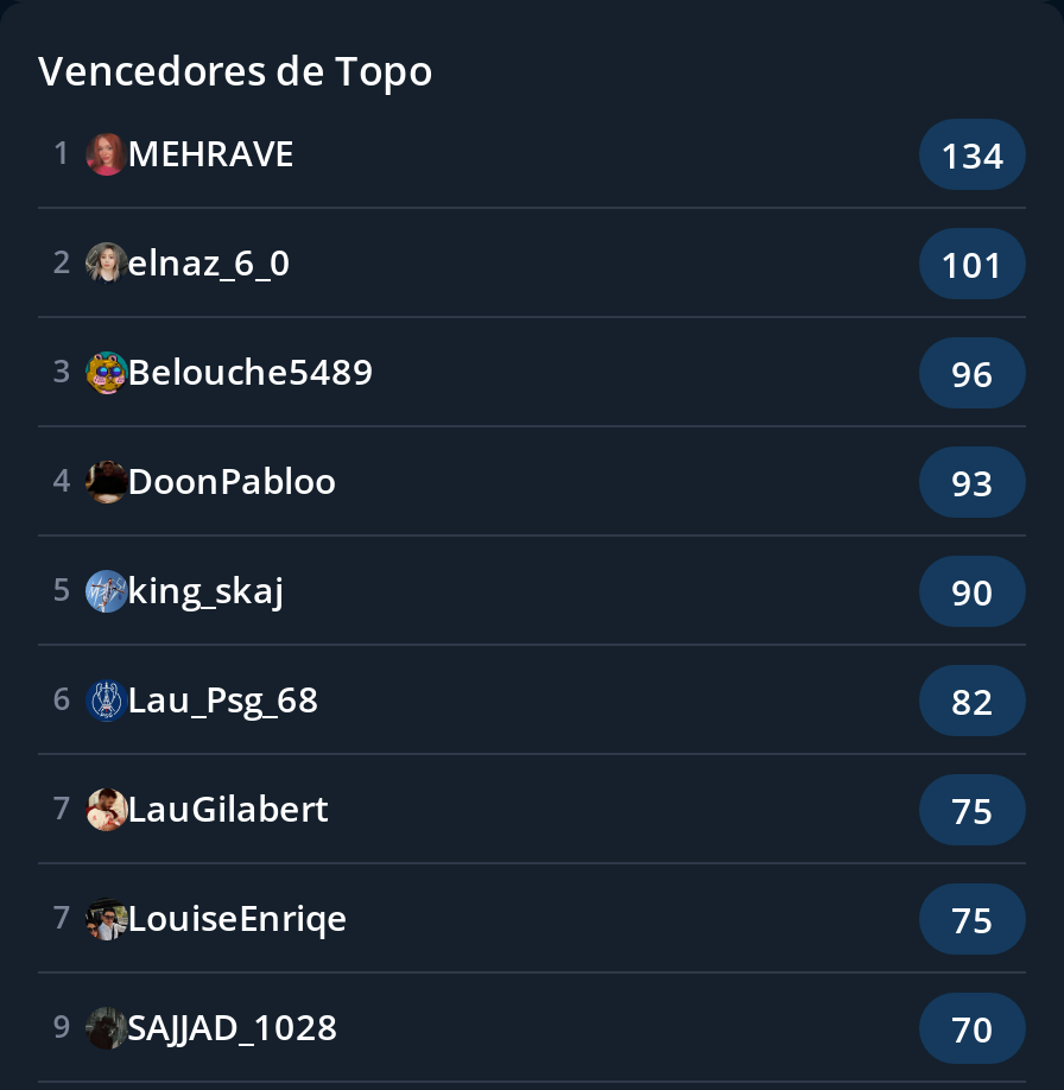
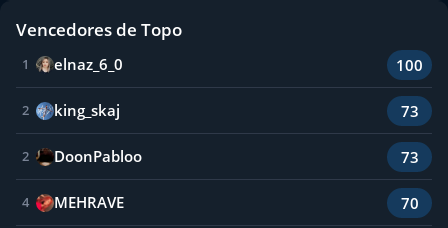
[53,129,1005,284] MEHRAVE | 134 | 2 -> none
[53,240,1005,611] 101 | 3 | Belouche5489 | 96 | 4 | DoonPabloo | 93 | 5 -> [22,55,423,119] 100 | 2
[53,567,994,1051] 90 | 6 | Lau_Psg_68 | 82 | 7 | LauGilabert | 75 | 7 | LouiseEnriqe | 75 | 9 | SAJJAD_1028 -> [22,101,418,212] 73 | 2 | DoonPabloo | 73 | 4 | MEHRAVE

